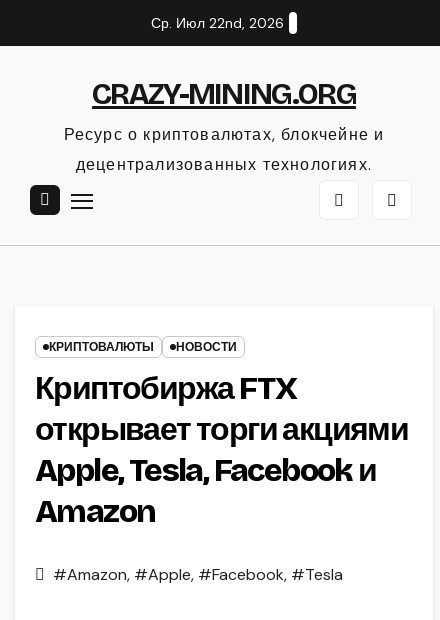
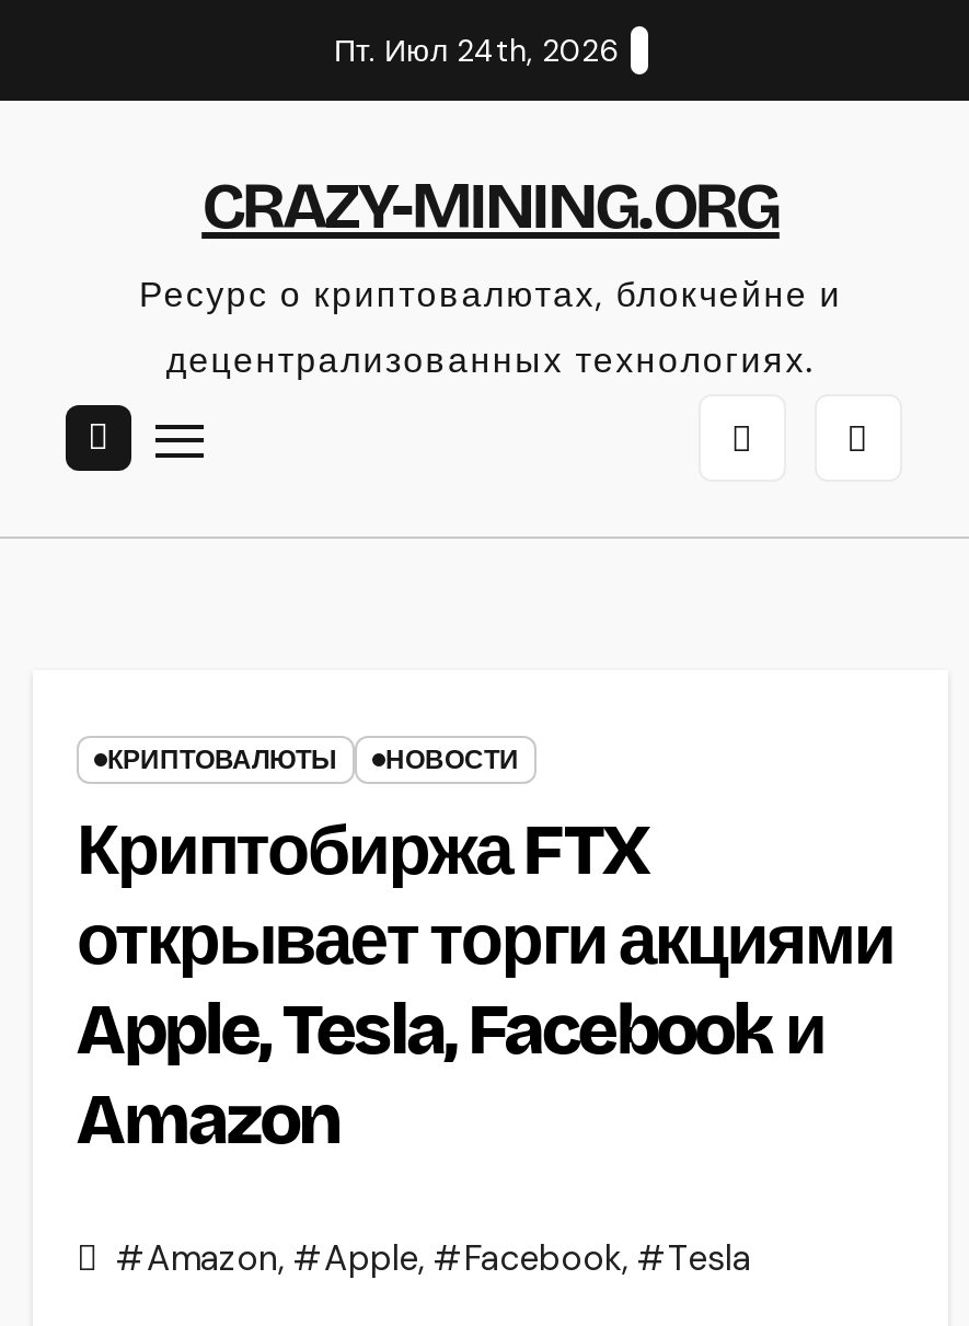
[151,14,284,32] Ср. Июл 22nd, 2026 -> [334,31,619,70] Пт. Июл 24th, 2026

